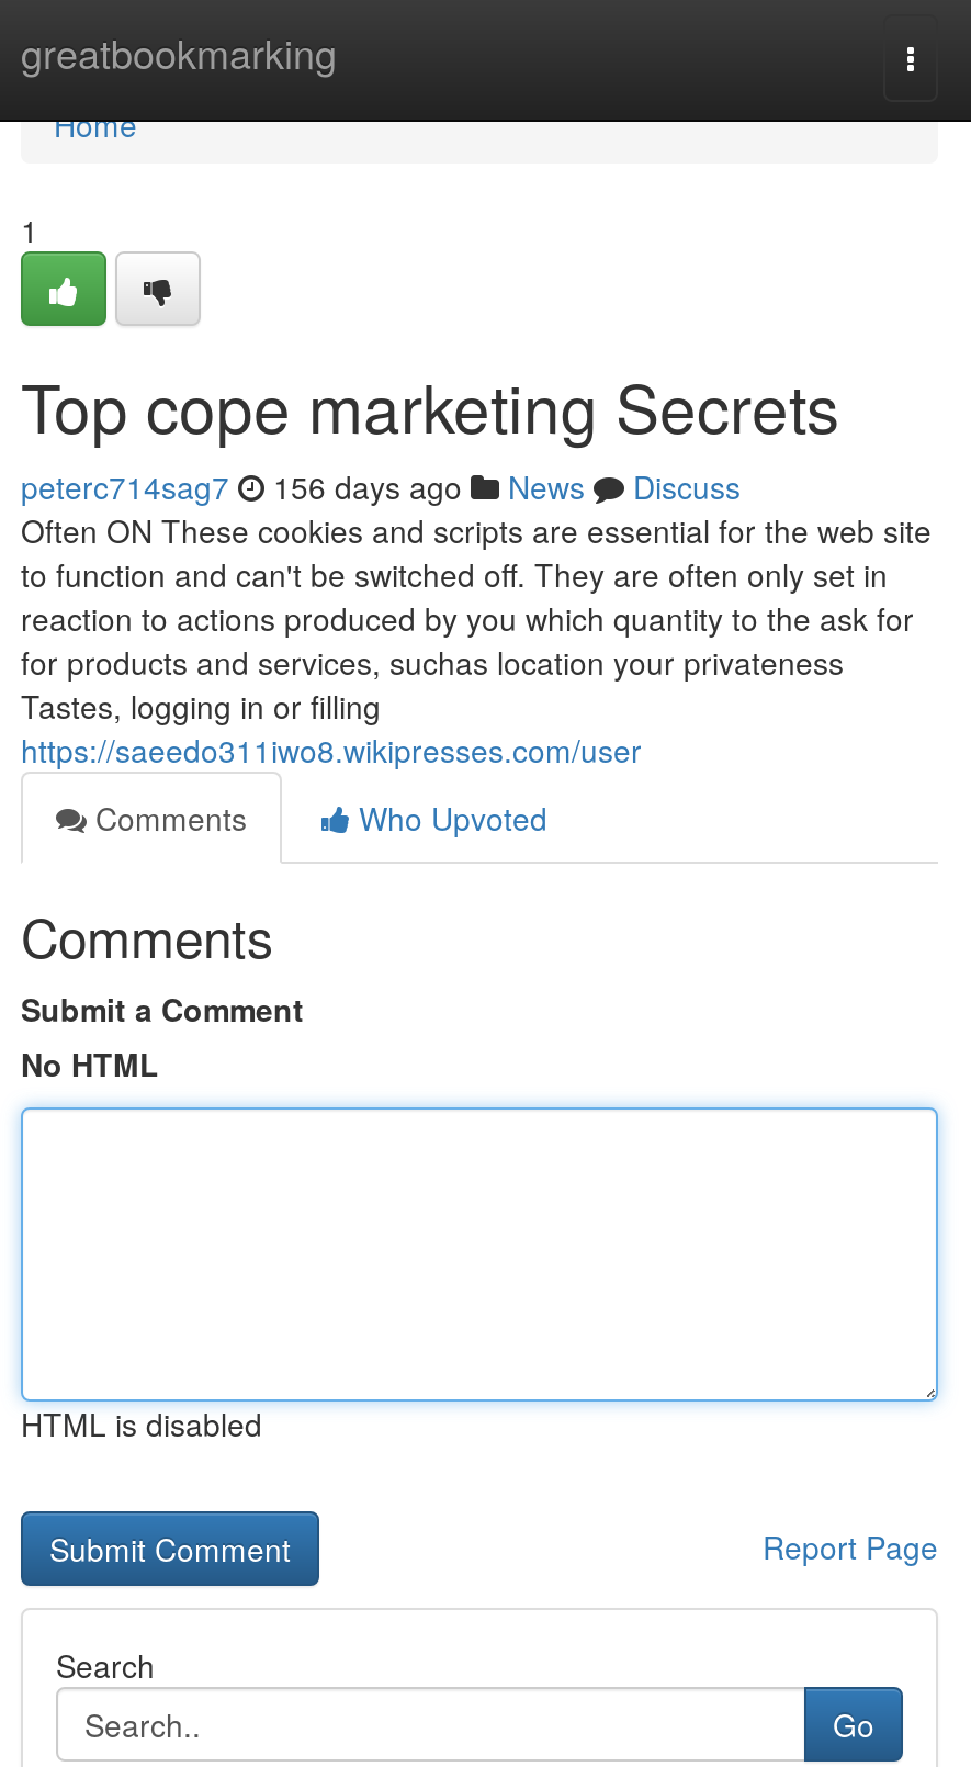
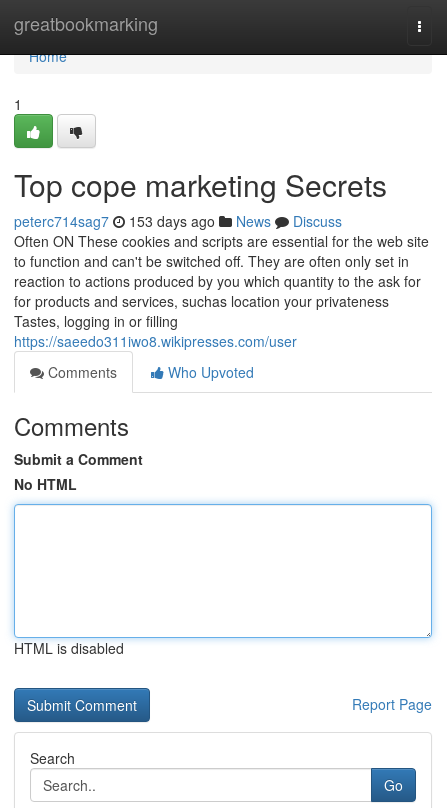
[21,464,741,508] peterc714sag7 156 days ago News Discuss -> [14,211,342,231] peterc714sag7 153 days ago News Discuss

